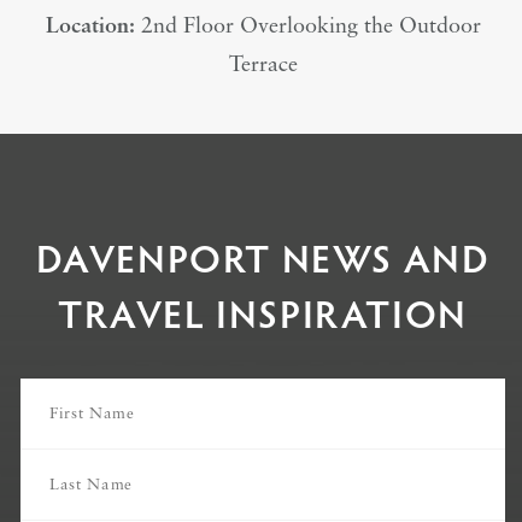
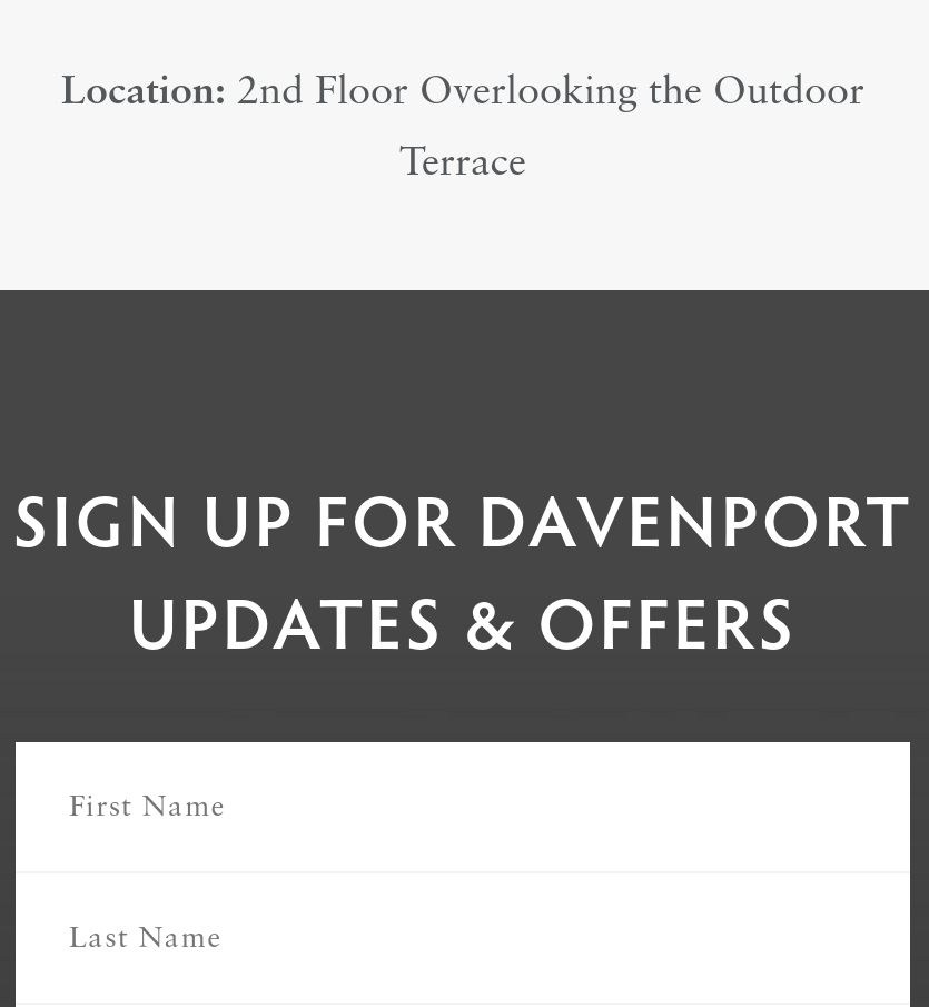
[36,230,490,339] DAVENPORT NEWS AND | TRAVEL INSPIRATION -> [13,468,913,669] SIGN UP FOR DAVENPORT | UPDATES & OFFERS

